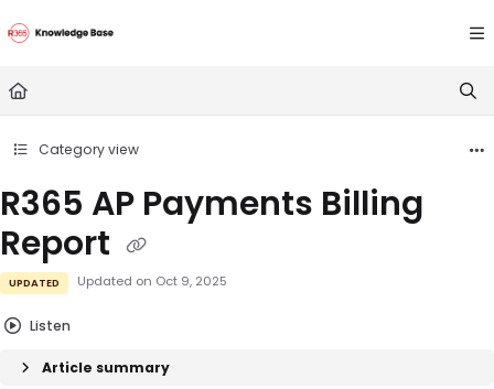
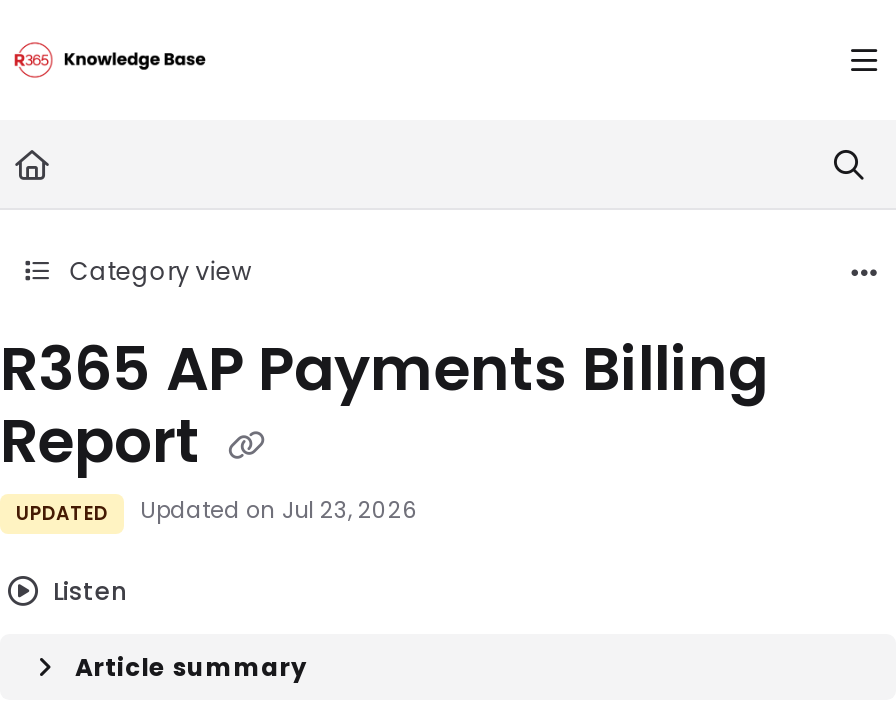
[77,272,227,289] Updated on Oct 9, 2025 -> [140,493,418,525] Updated on Jul 23, 2026

